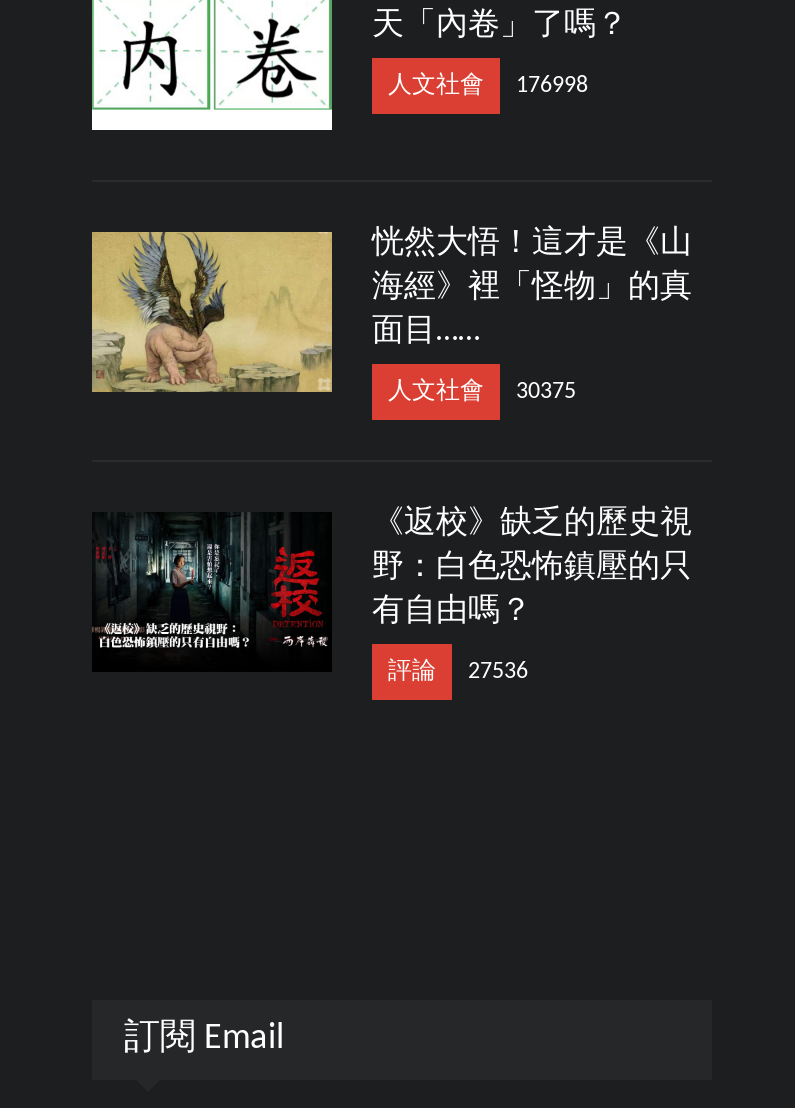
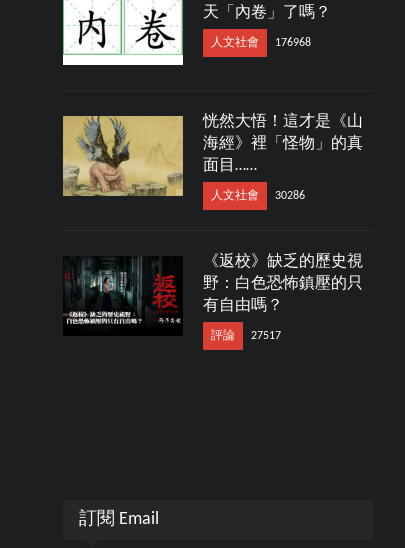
[388,73,588,97] 人文社會 176998 -> [211,37,311,49] 人文社會 176968
[388,379,576,403] 人文社會 30375 -> [211,190,305,202] 人文社會 30286
[388,659,528,683] 評論 27536 -> [211,330,281,342] 評論 27517

